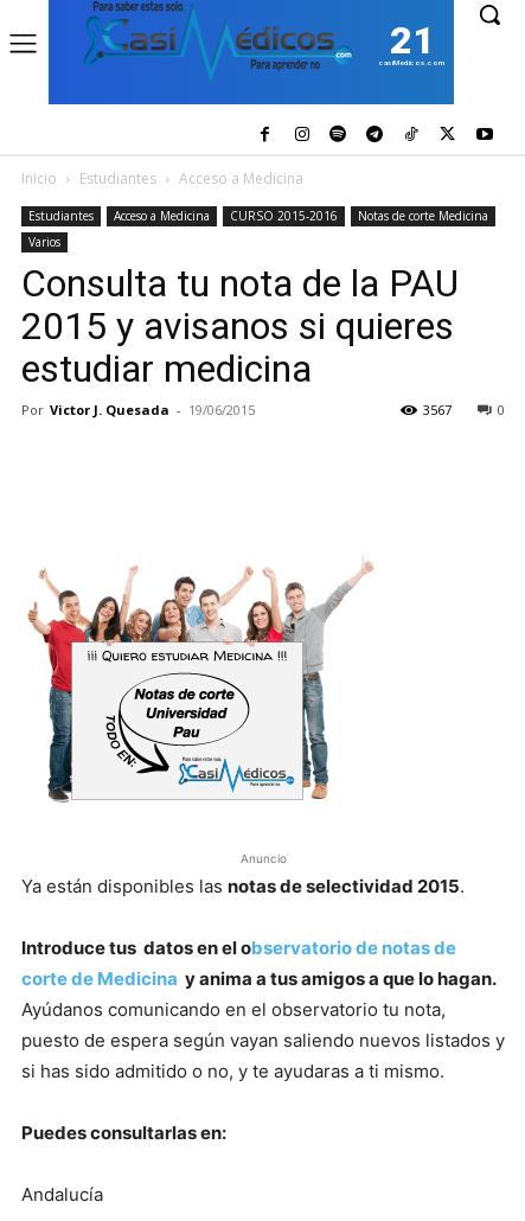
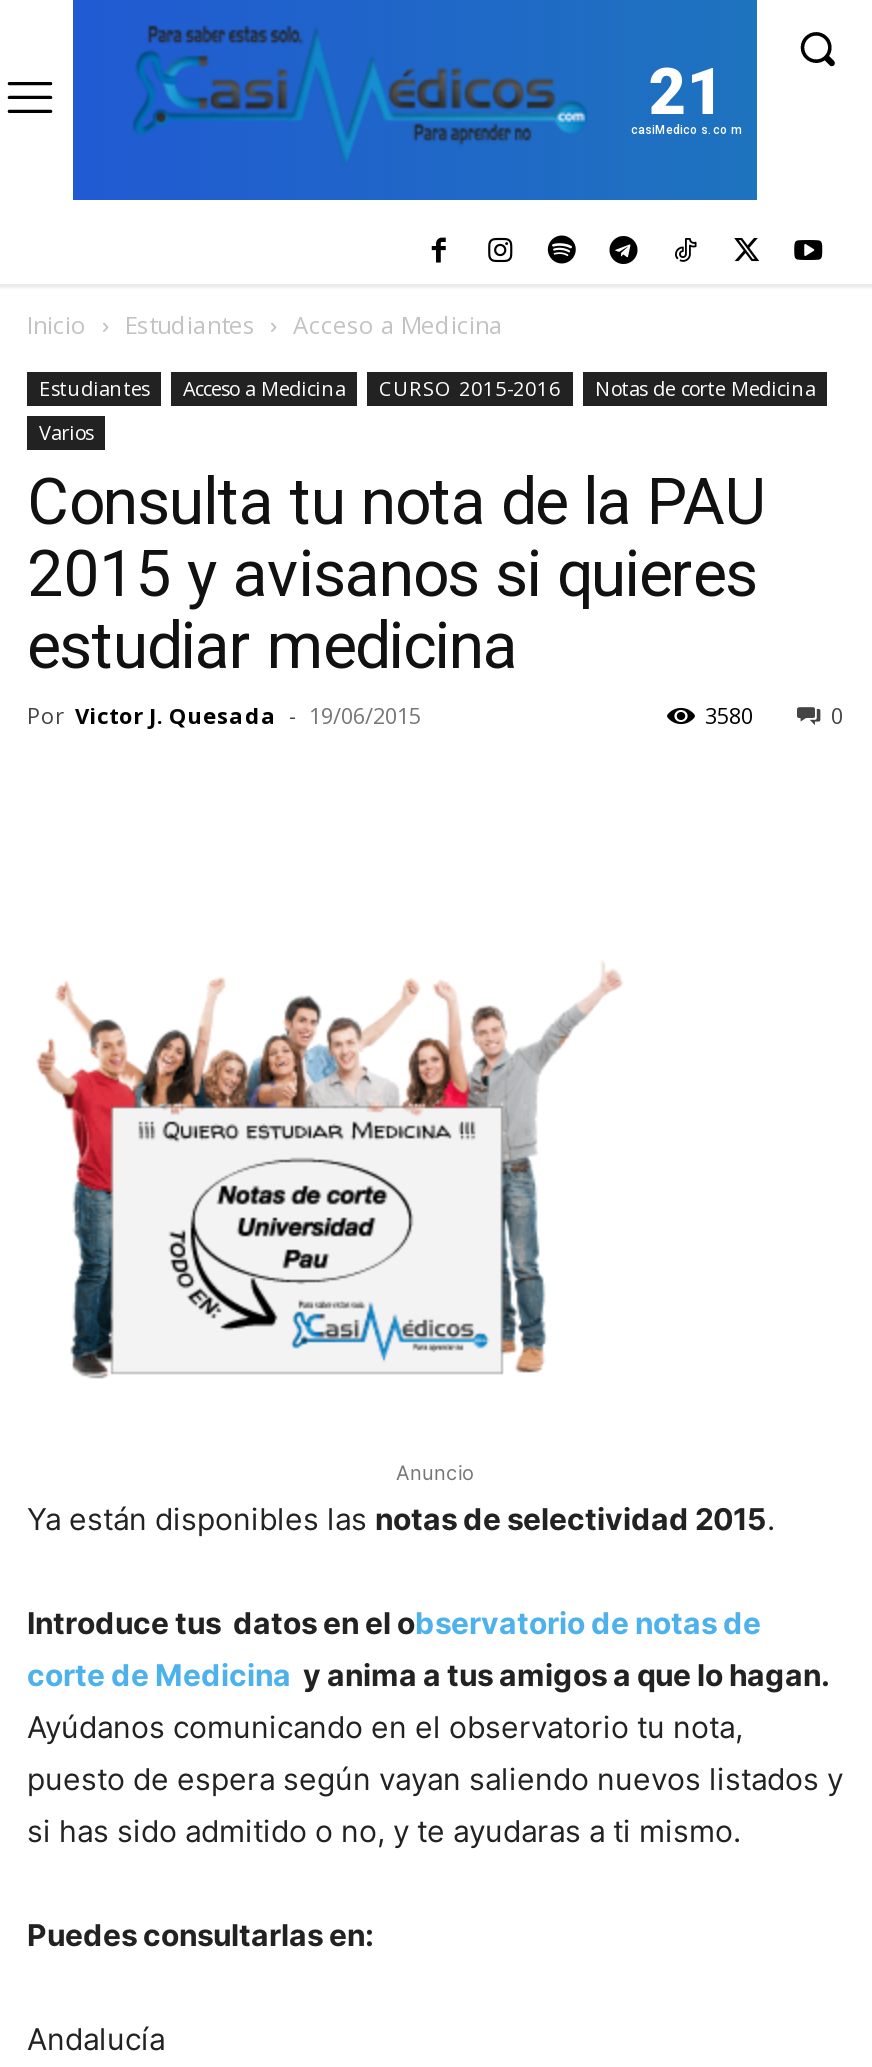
[423,400,452,418] 3567 -> [705,700,753,730] 3580

